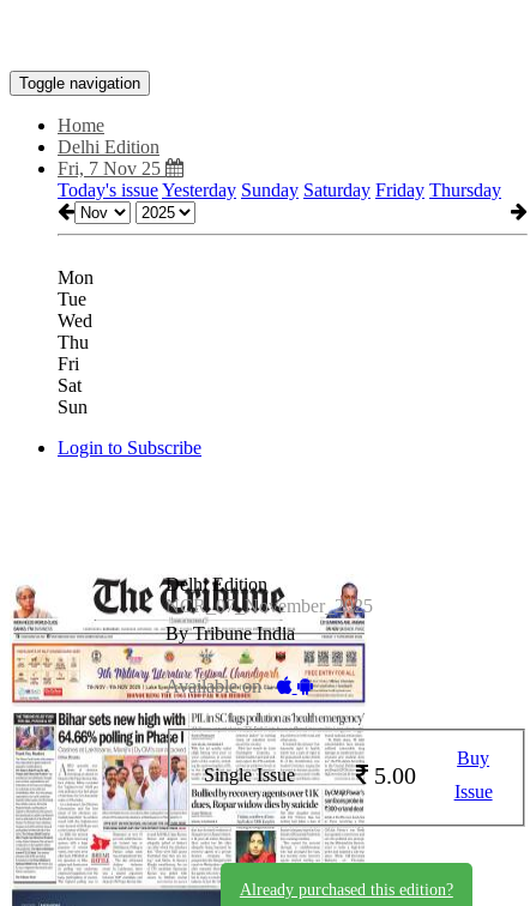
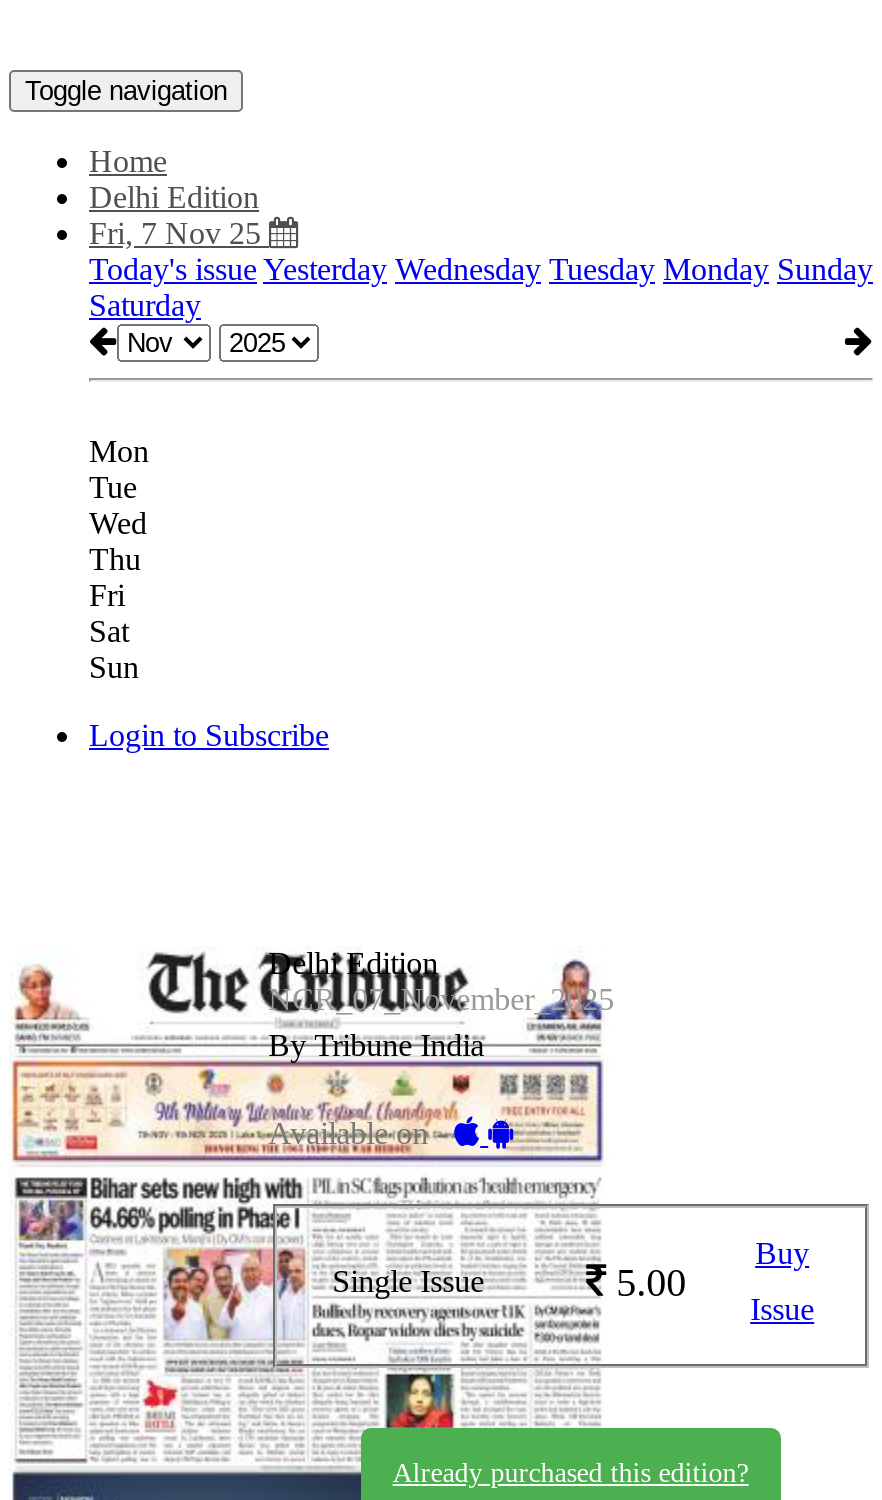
[58,180,501,200] Today's issue Yesterday Sunday Saturday Friday Thursday -> [89,252,873,322] Today's issue Yesterday Wednesday Tuesday Monday Sunday | Saturday

